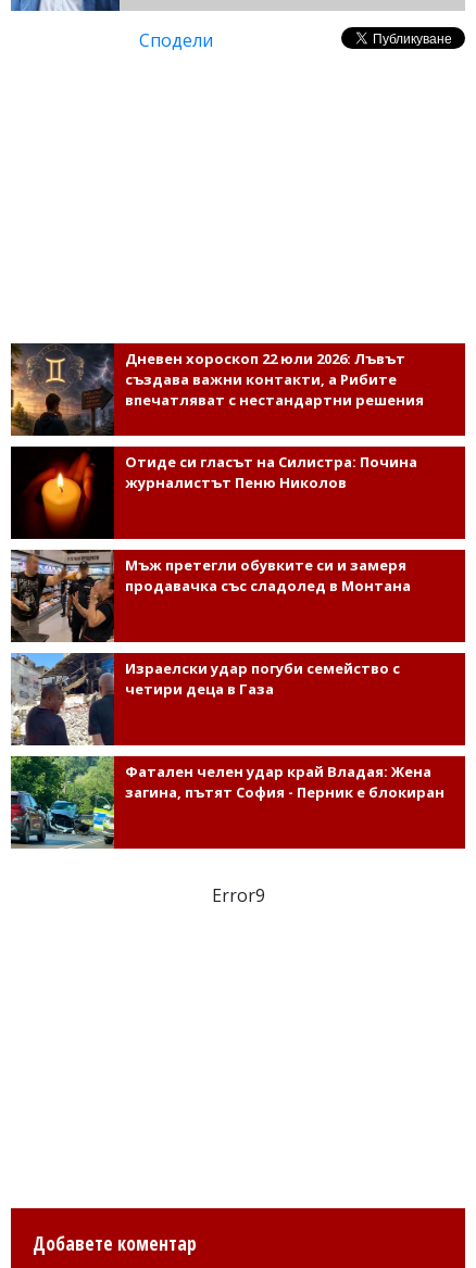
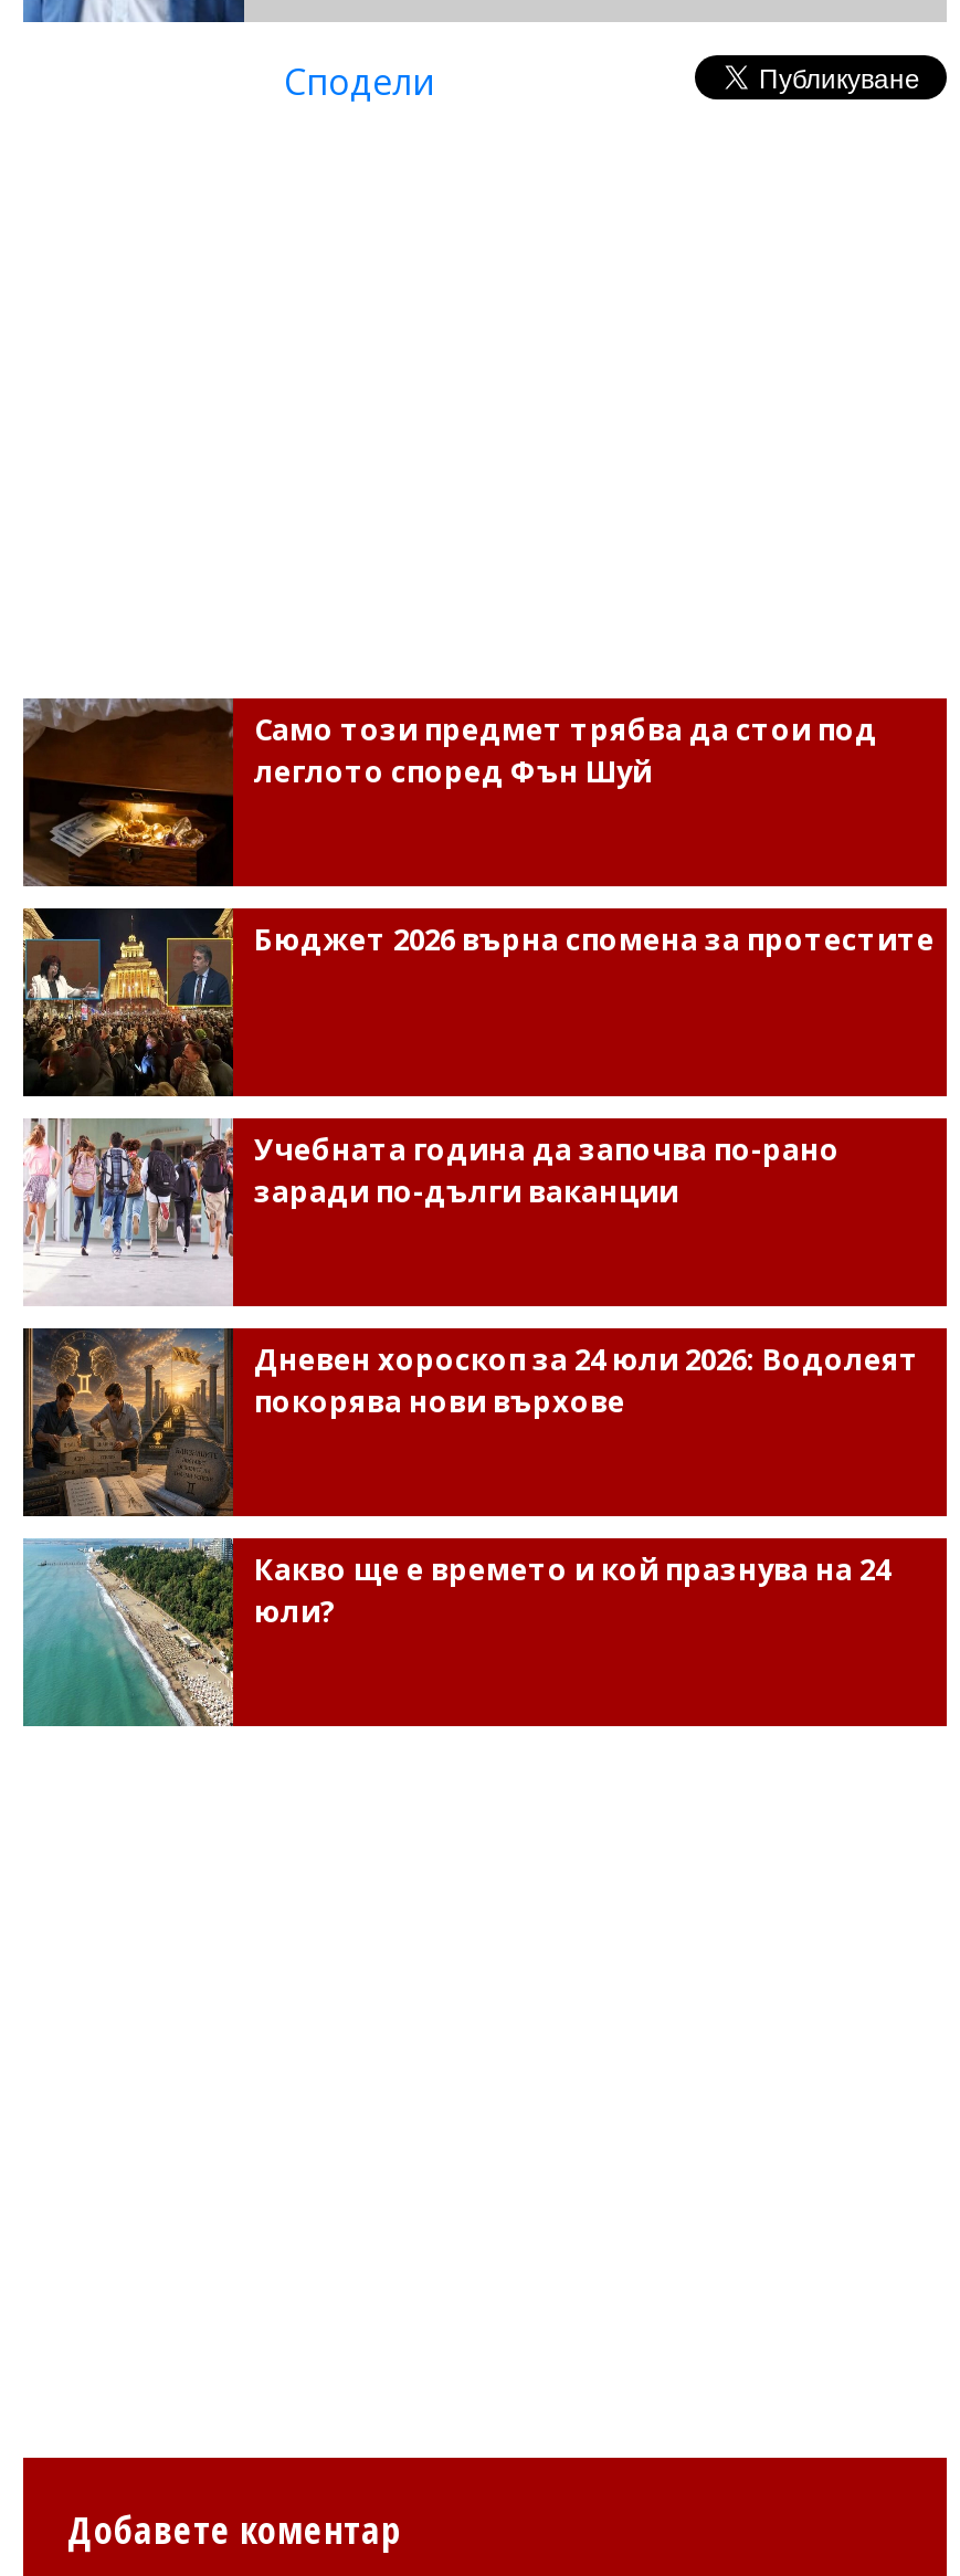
[10,343,423,492] [image] | Дневен хороскоп 22 юли 2026: Лъвът | създава важни контакти, а Рибите | впечатляват с нестандартни решения | Отиде си гласът на Силистра: Почина | журналистът Пеню Николов -> [21,698,877,886] [image] | Само този предмет трябва да стои под | леглото според Фън Шуй
[10,445,410,595] [image] | Мъж претегли обувките си и замеря | продавачка със сладолед в Монтана -> [21,906,935,1098] [image] | Бюджет 2026 върна спомена за протестите
[10,549,399,698] [image] | Израелски удар погуби семейство с | четири деца в Газа -> [23,1118,840,1306] [image] | Учебната година да започва по-рано | заради по-дълги ваканции
[10,652,444,801] [image] | Фатален челен удар край Владая: Жена | загина, пътят София - Перник е блокиран -> [21,1326,919,1518] [image] | Дневен хороскоп за 24 юли 2026: Водолеят | покорява нови върхове
[10,755,115,849] [image] -> [21,1538,235,1726] [image]
[211,883,265,907] Error9 -> [254,1548,890,1630] Какво ще е времето и кой празнува на 24 | юли?

